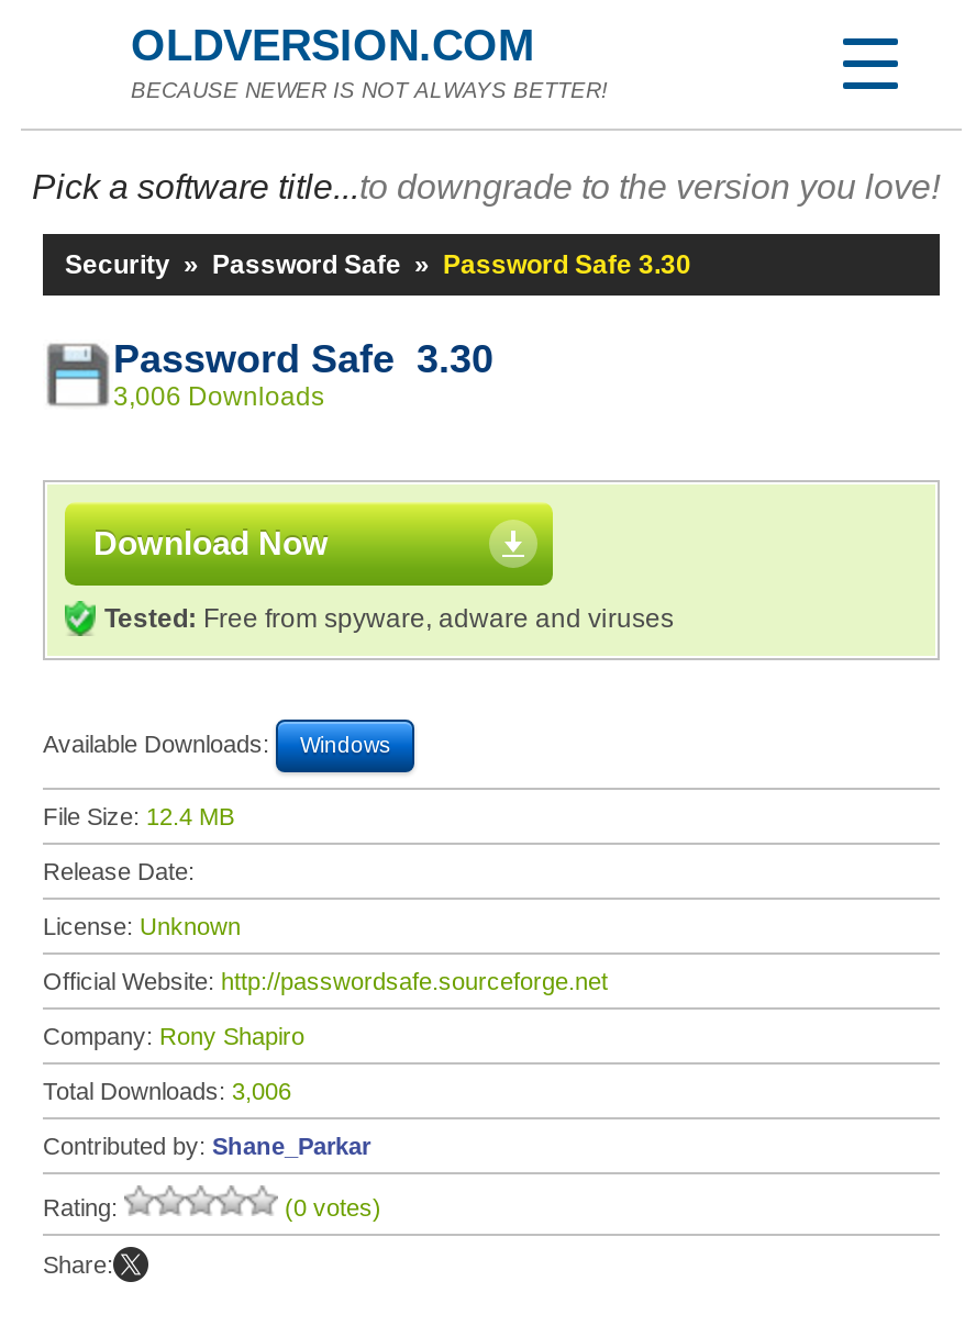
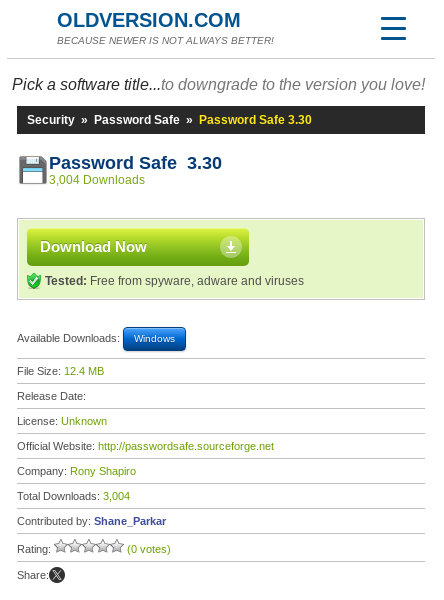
[113,381,324,412] 3,006 Downloads -> [49,173,145,187] 3,004 Downloads
[43,1078,291,1104] Total Downloads: 3,006 -> [17,490,130,502] Total Downloads: 3,004

